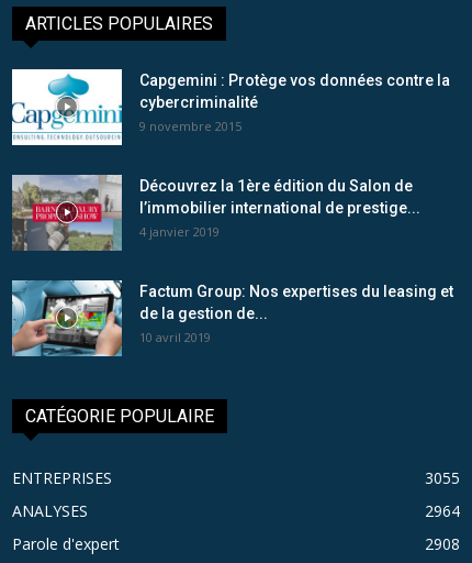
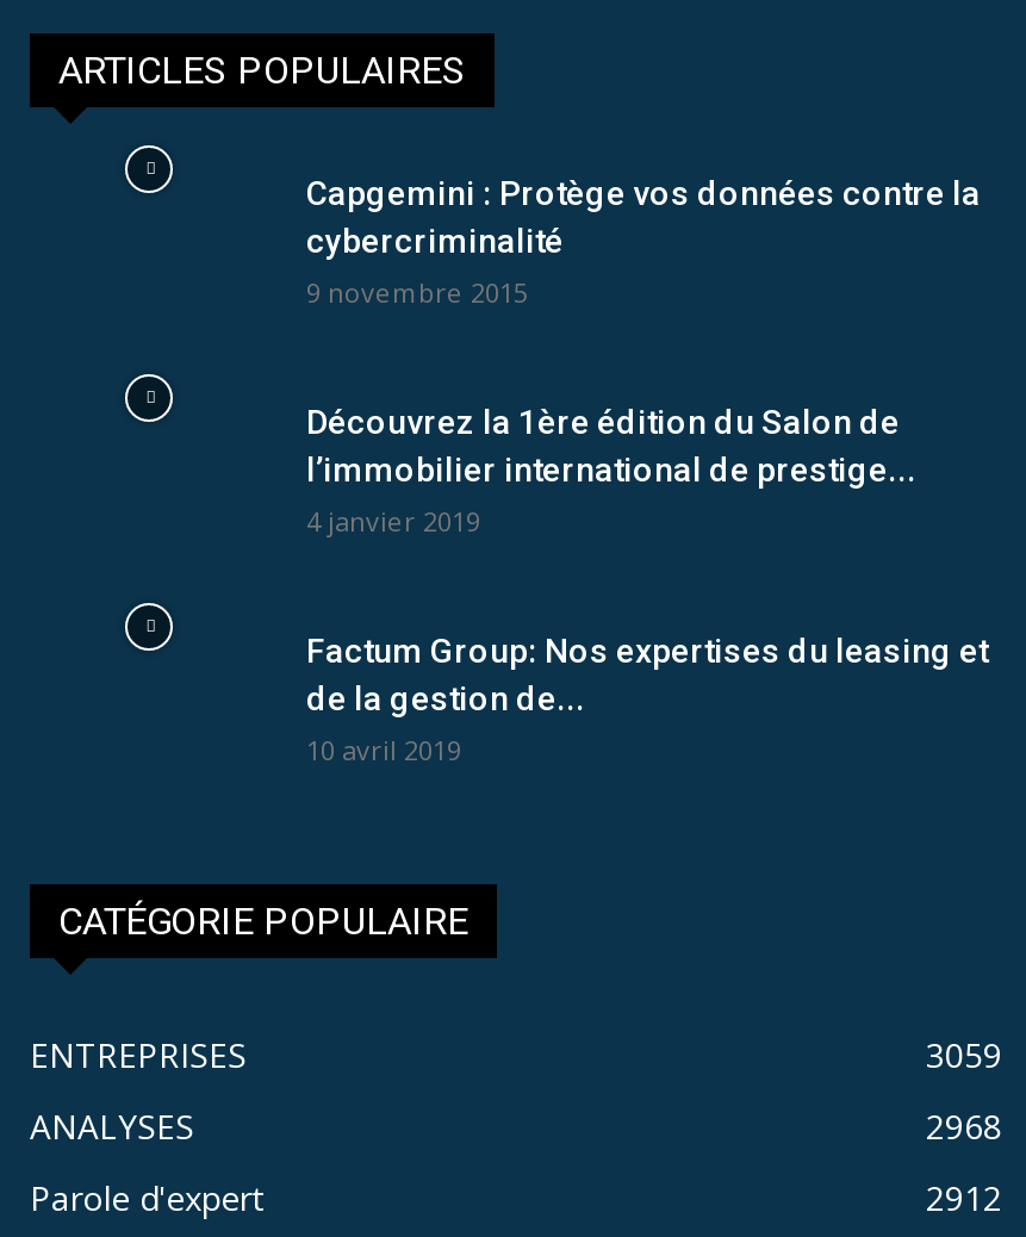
[11,58,123,146] [image] -> none
[11,164,123,252] [image] -> none
[11,269,123,357] [image] -> none
[425,467,460,488] 3055 -> [926,1032,1002,1077] 3059
[425,500,460,521] 2964 -> [926,1103,1002,1149] 2968
[425,533,460,554] 2908 -> [926,1175,1002,1220] 2912

